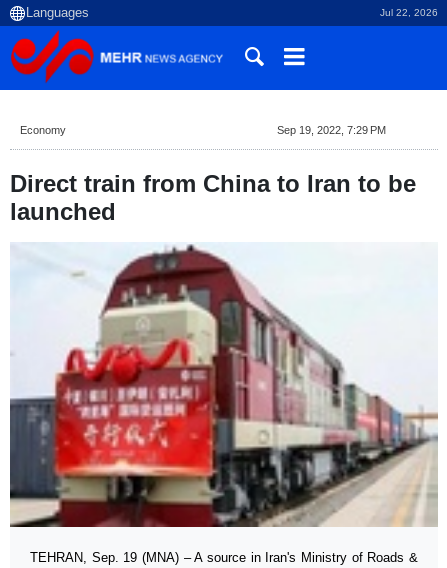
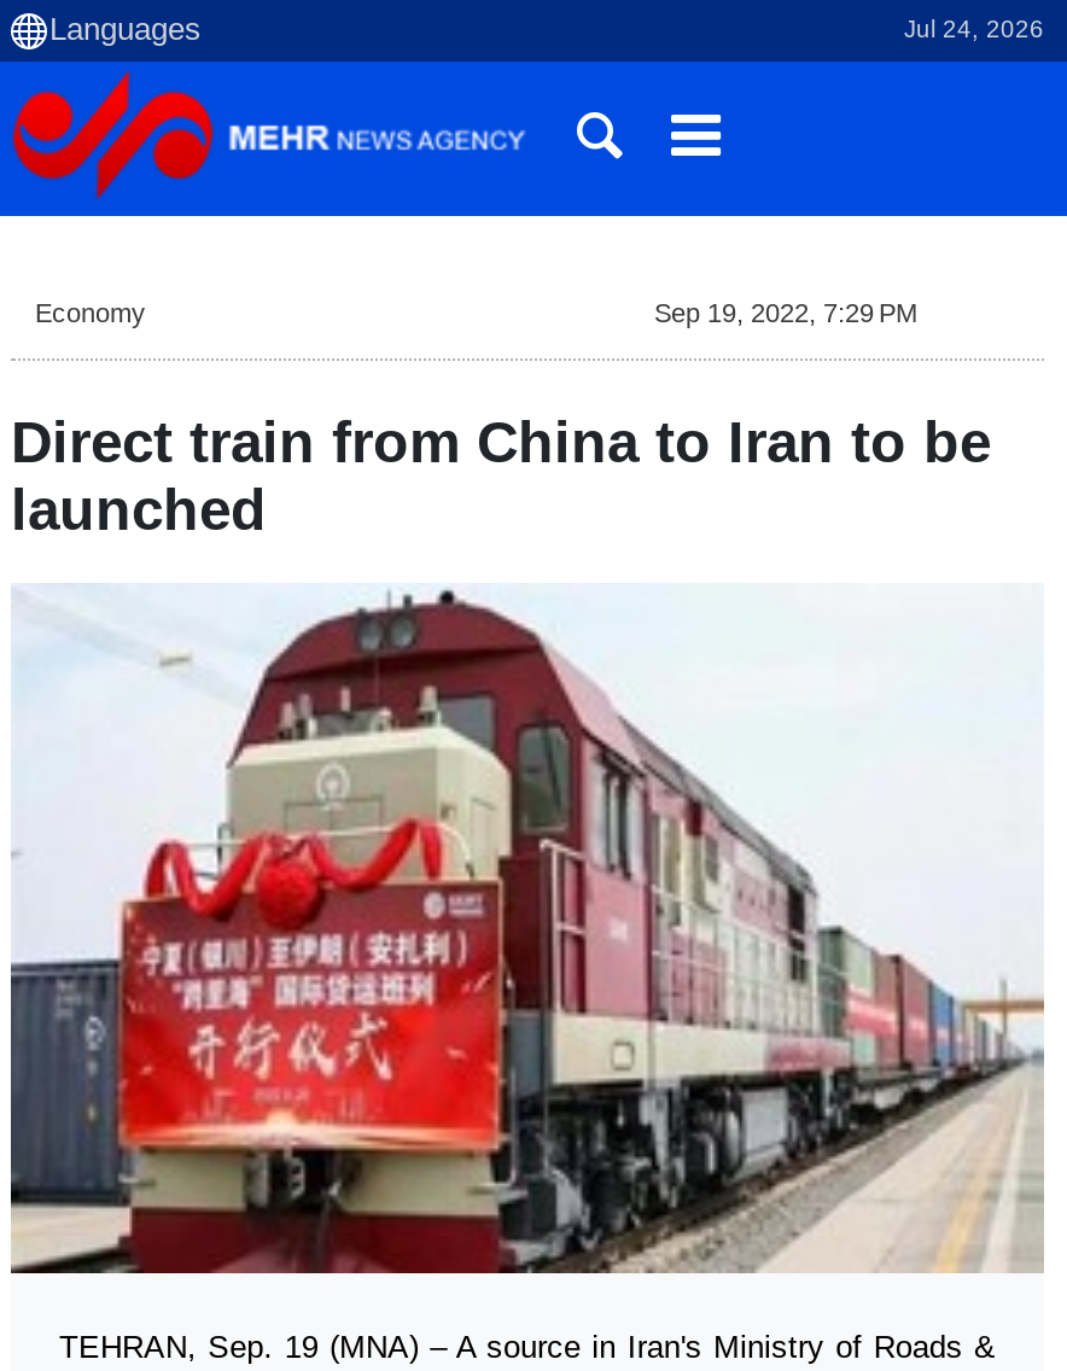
[380,7,438,18] Jul 22, 2026 -> [904,16,1044,42] Jul 24, 2026

